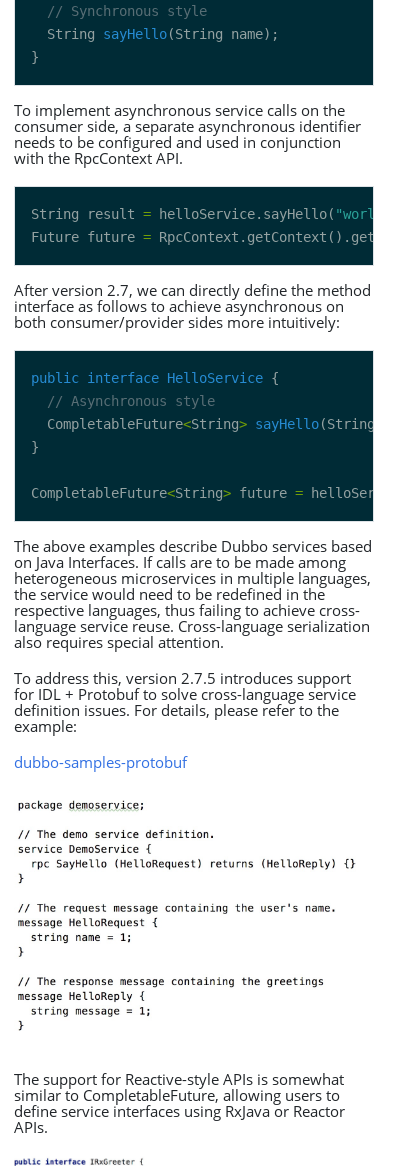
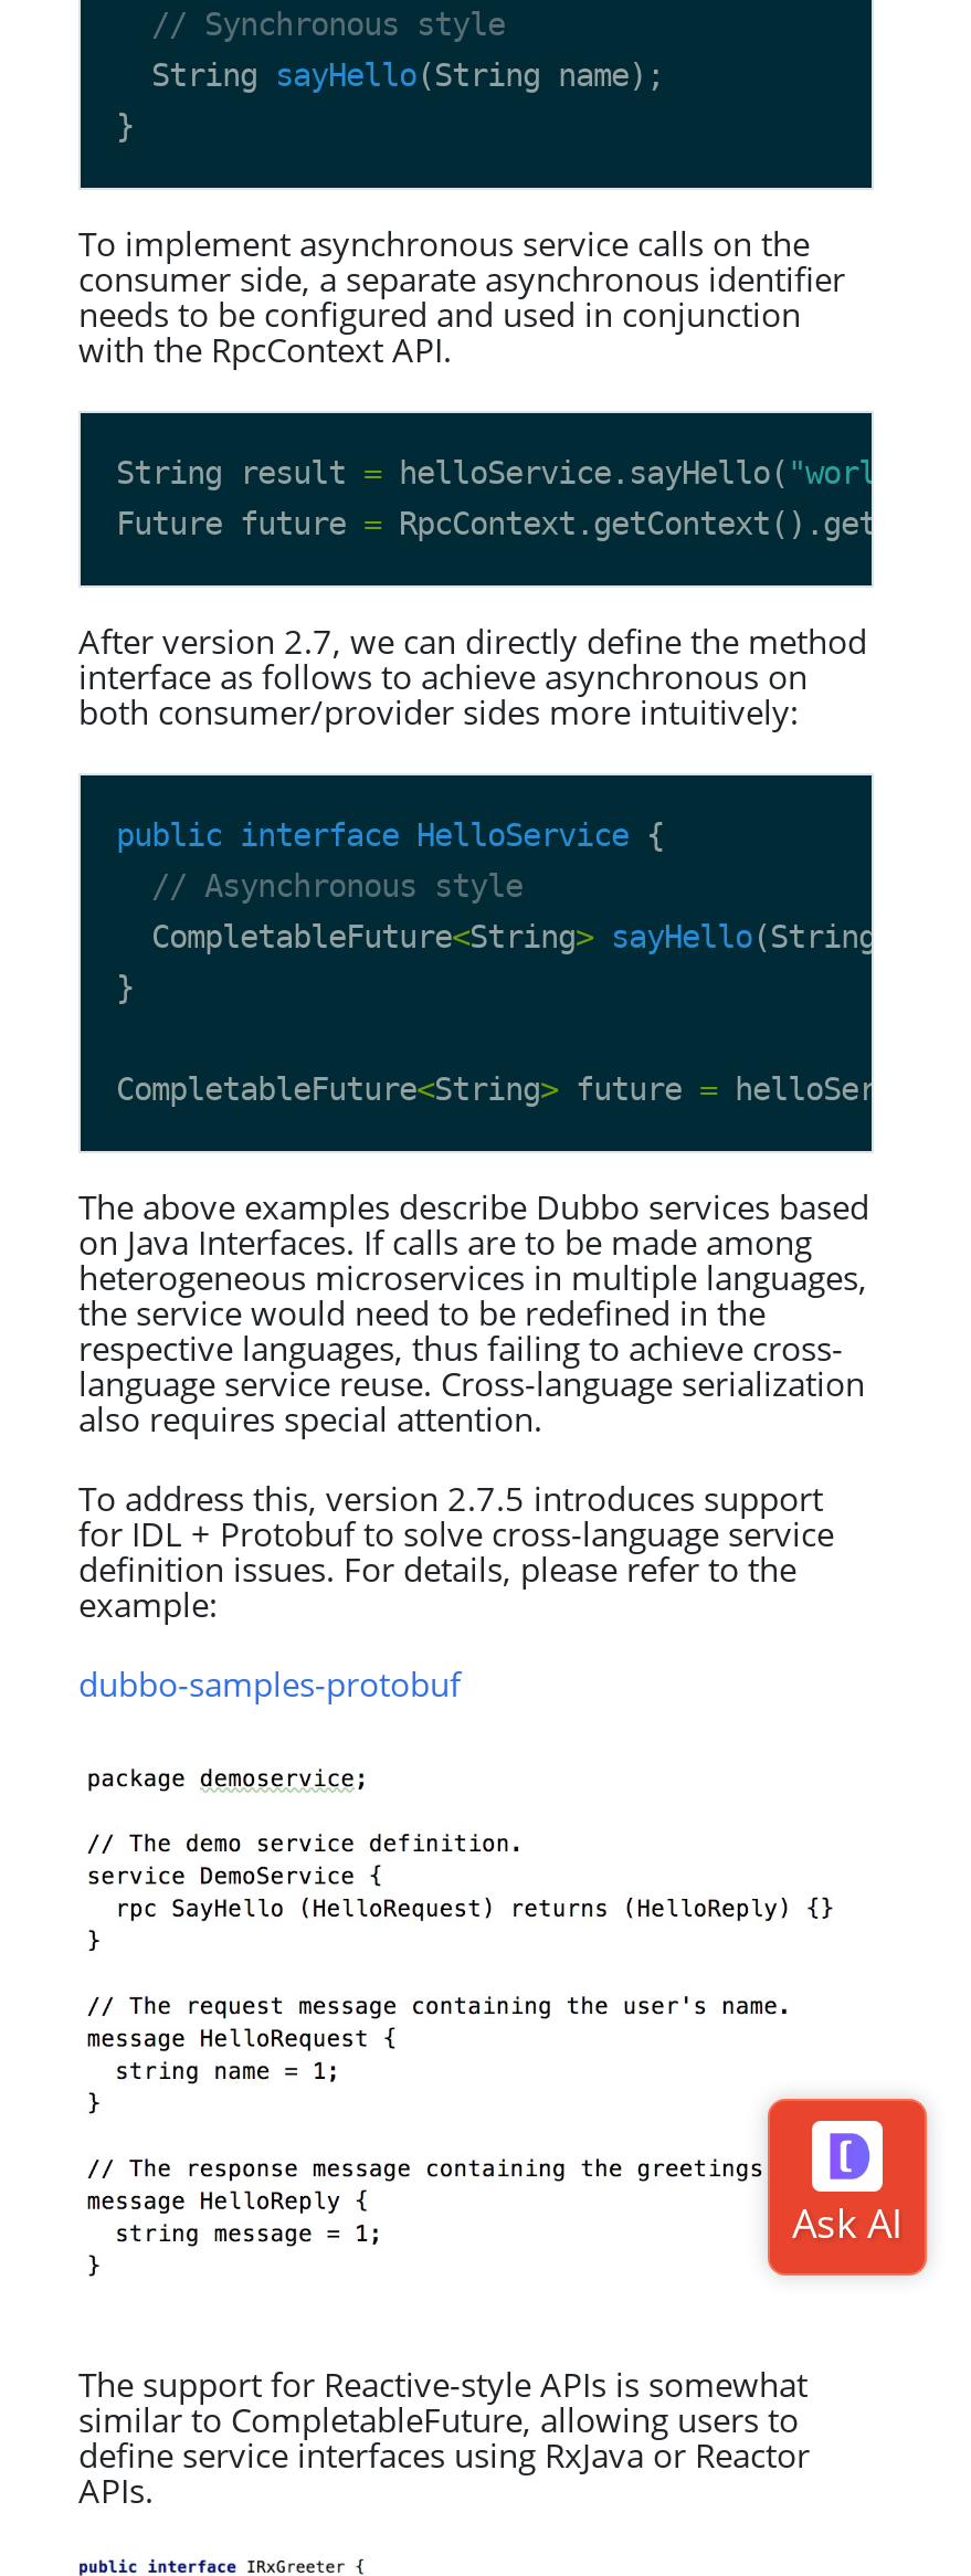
none -> [766,2097,929,2278] [image]

